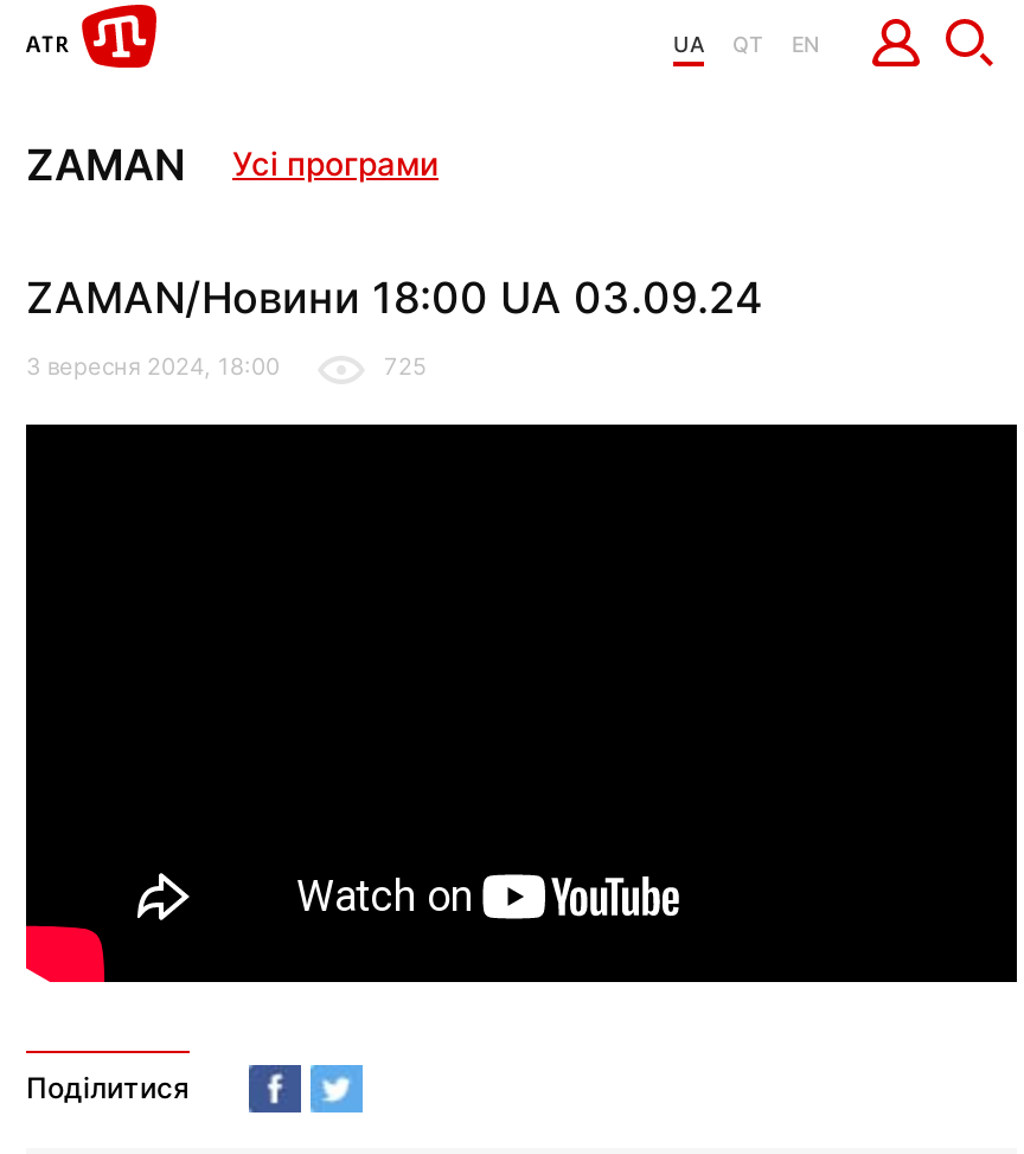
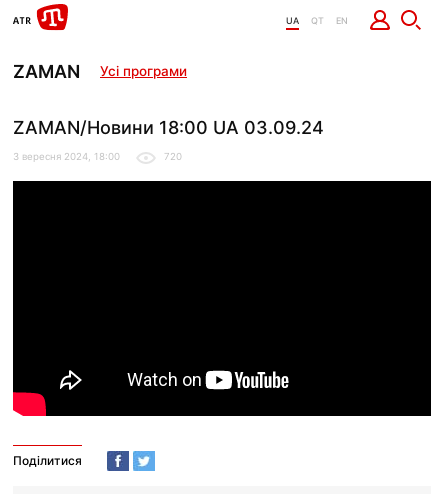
[384,353,427,380] 725 -> [164,151,182,162] 720

